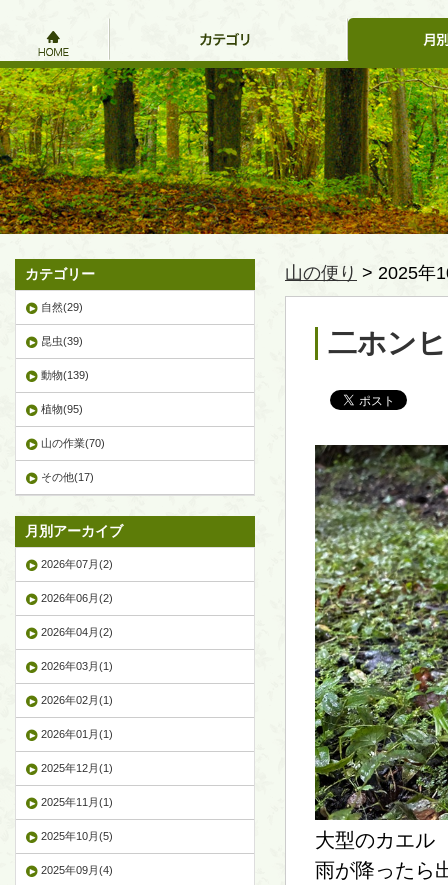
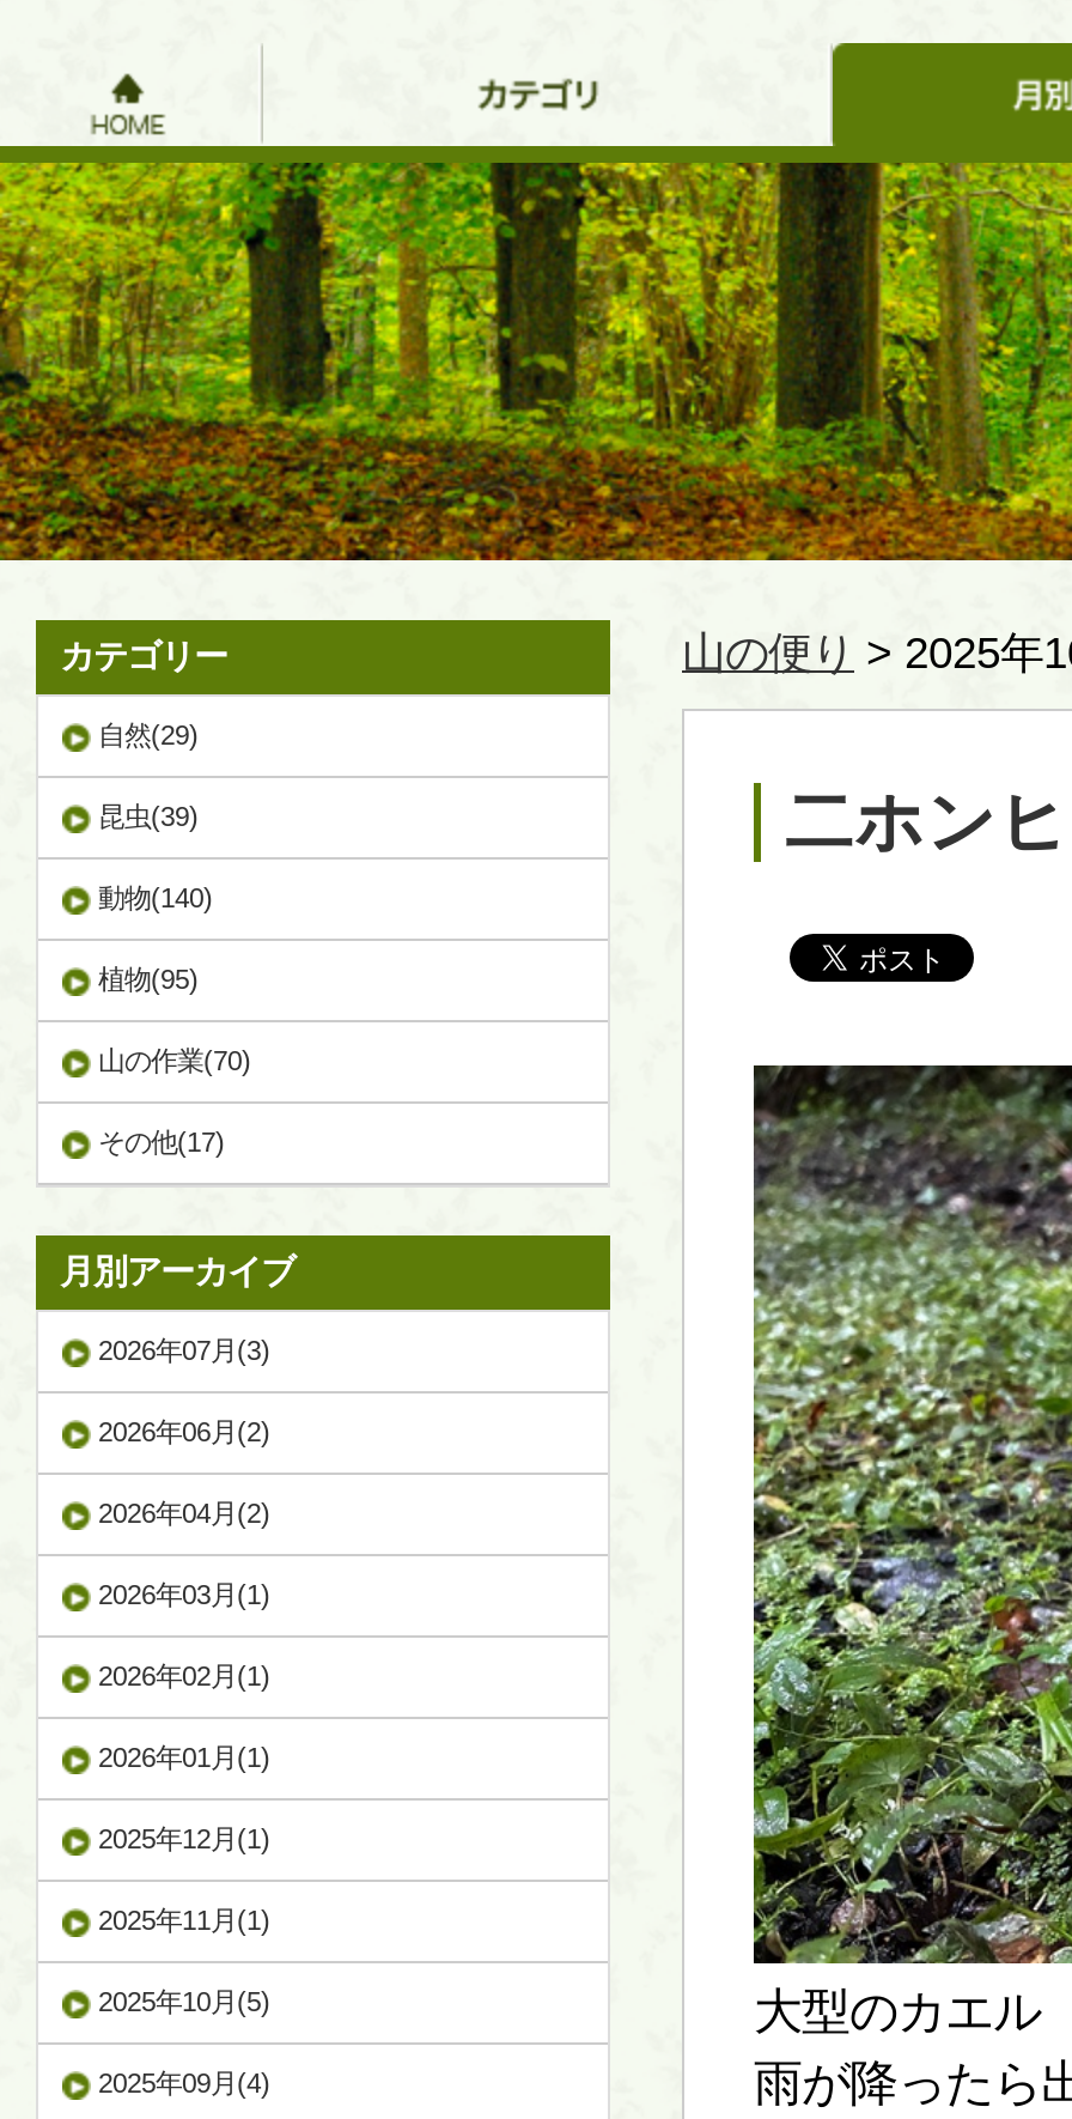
[41,369,89,381] 動物(139) -> [98,884,213,912] 動物(140)
[41,558,113,570] 2026年07月(2) -> [98,1336,270,1365] 2026年07月(3)

